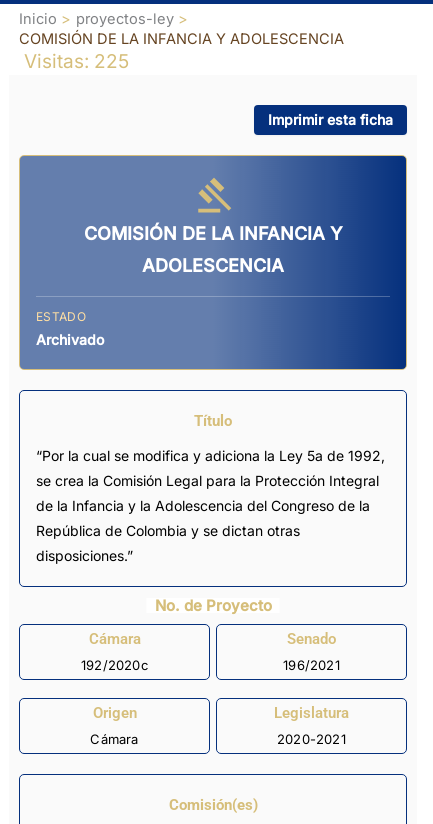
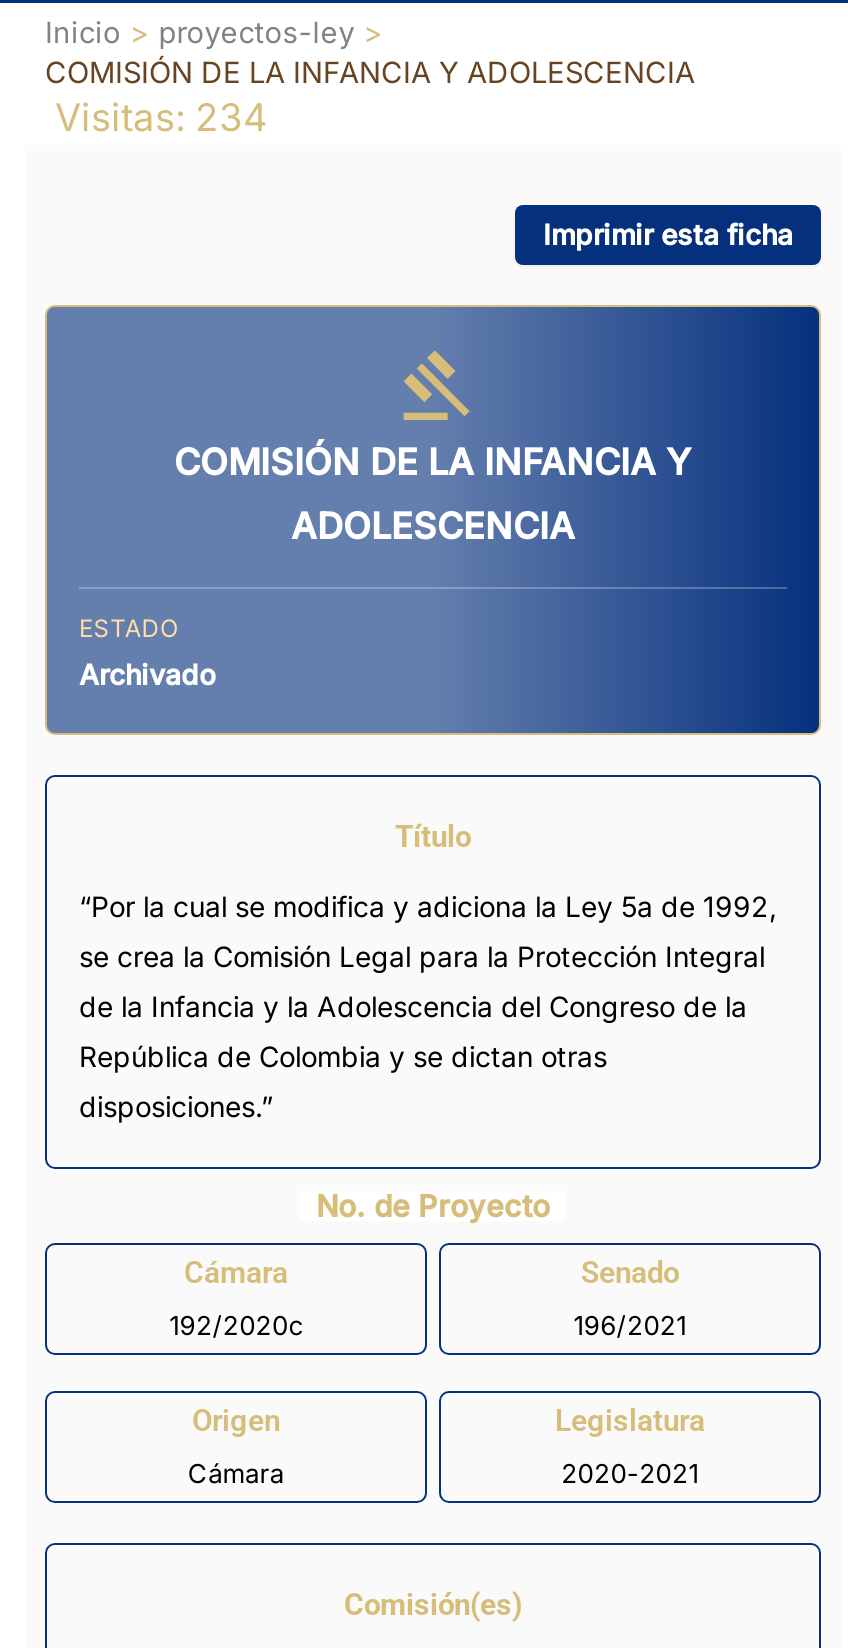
[24,50,129,73] Visitas: 225 -> [55,94,267,140] Visitas: 234

